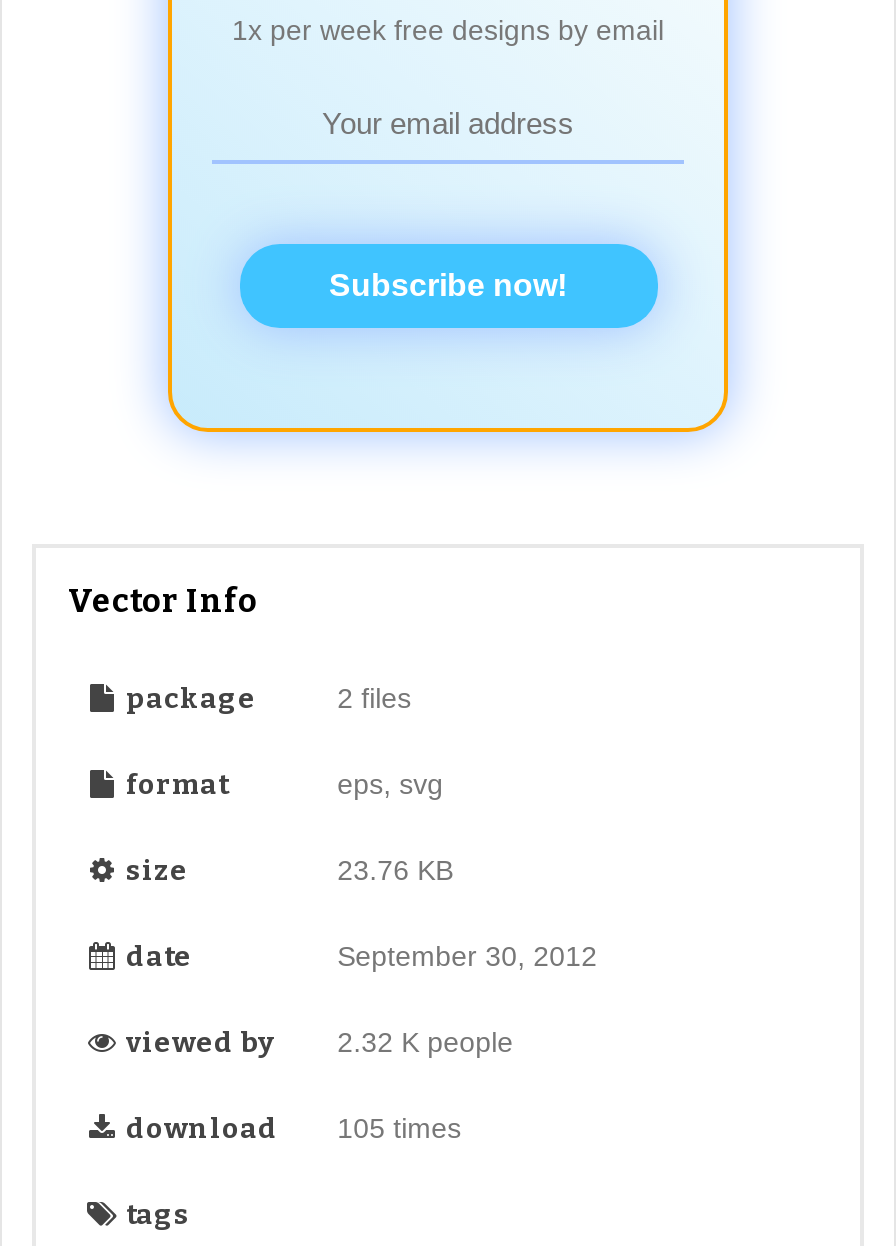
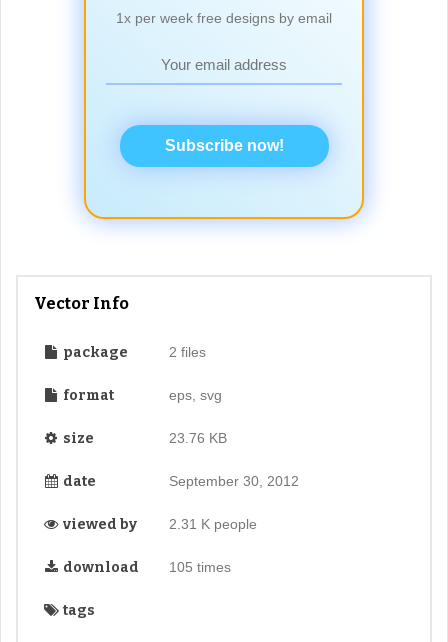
[120,1026,513,1060] viewed by 2.32 K people -> [60,516,257,533] viewed by 2.31 K people

